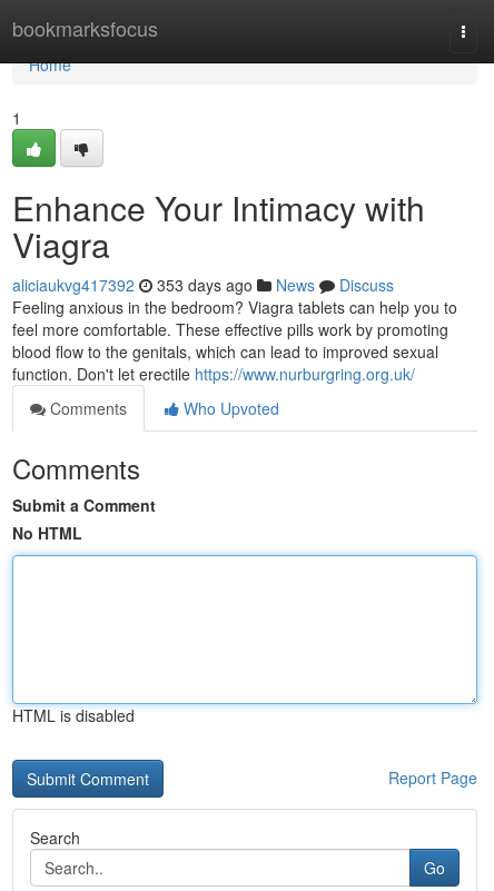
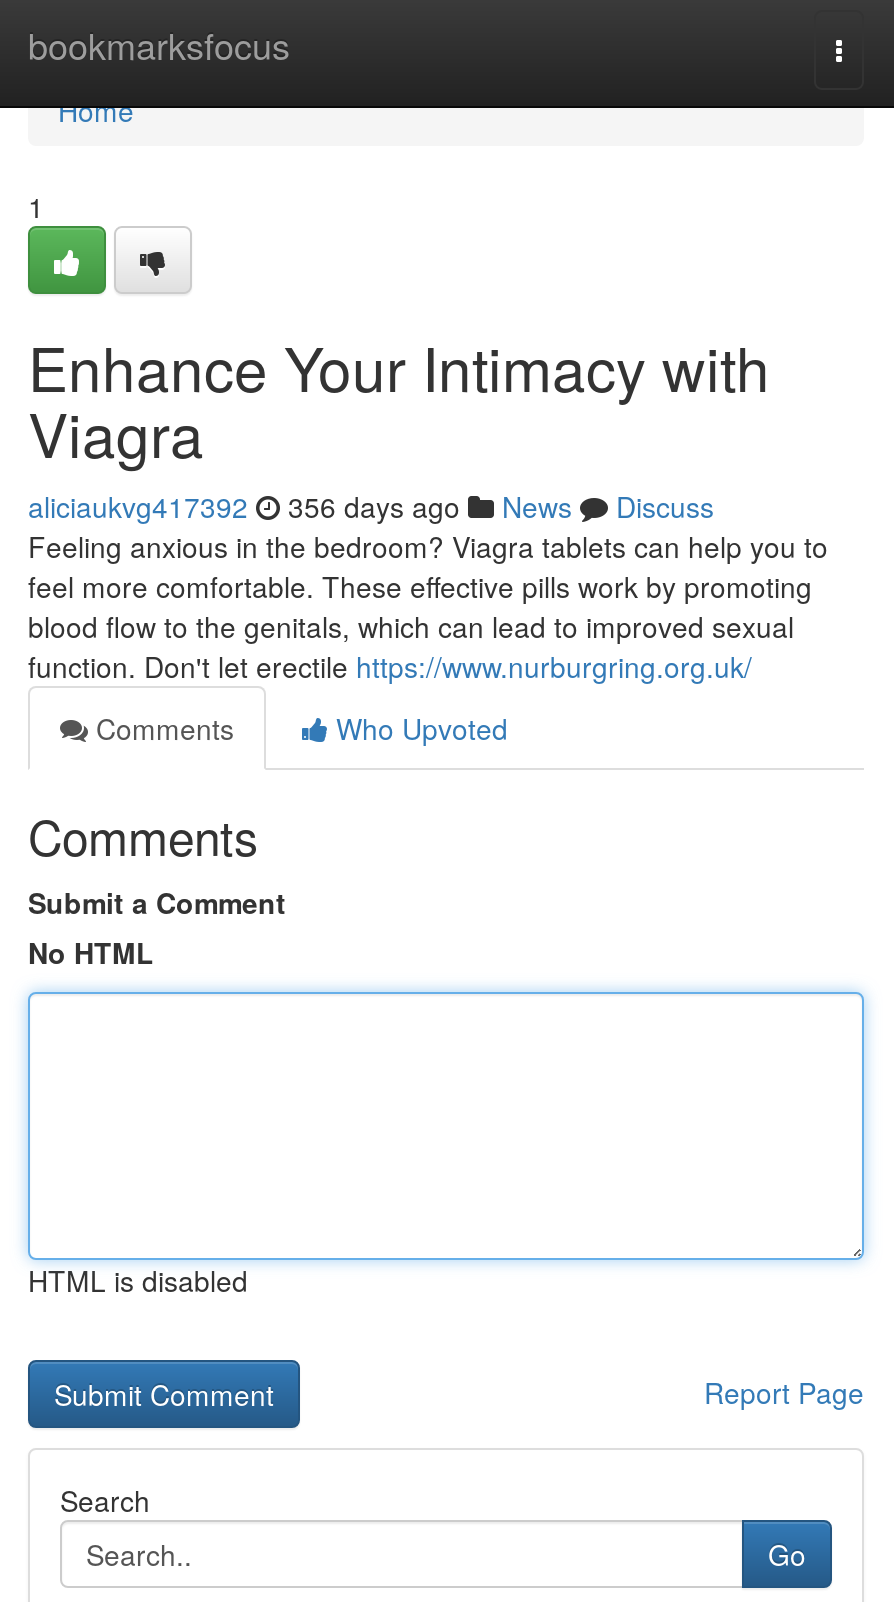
[12,274,394,296] aliciaukvg417392 353 days ago News Discuss -> [28,486,714,526] aliciaukvg417392 356 days ago News Discuss

